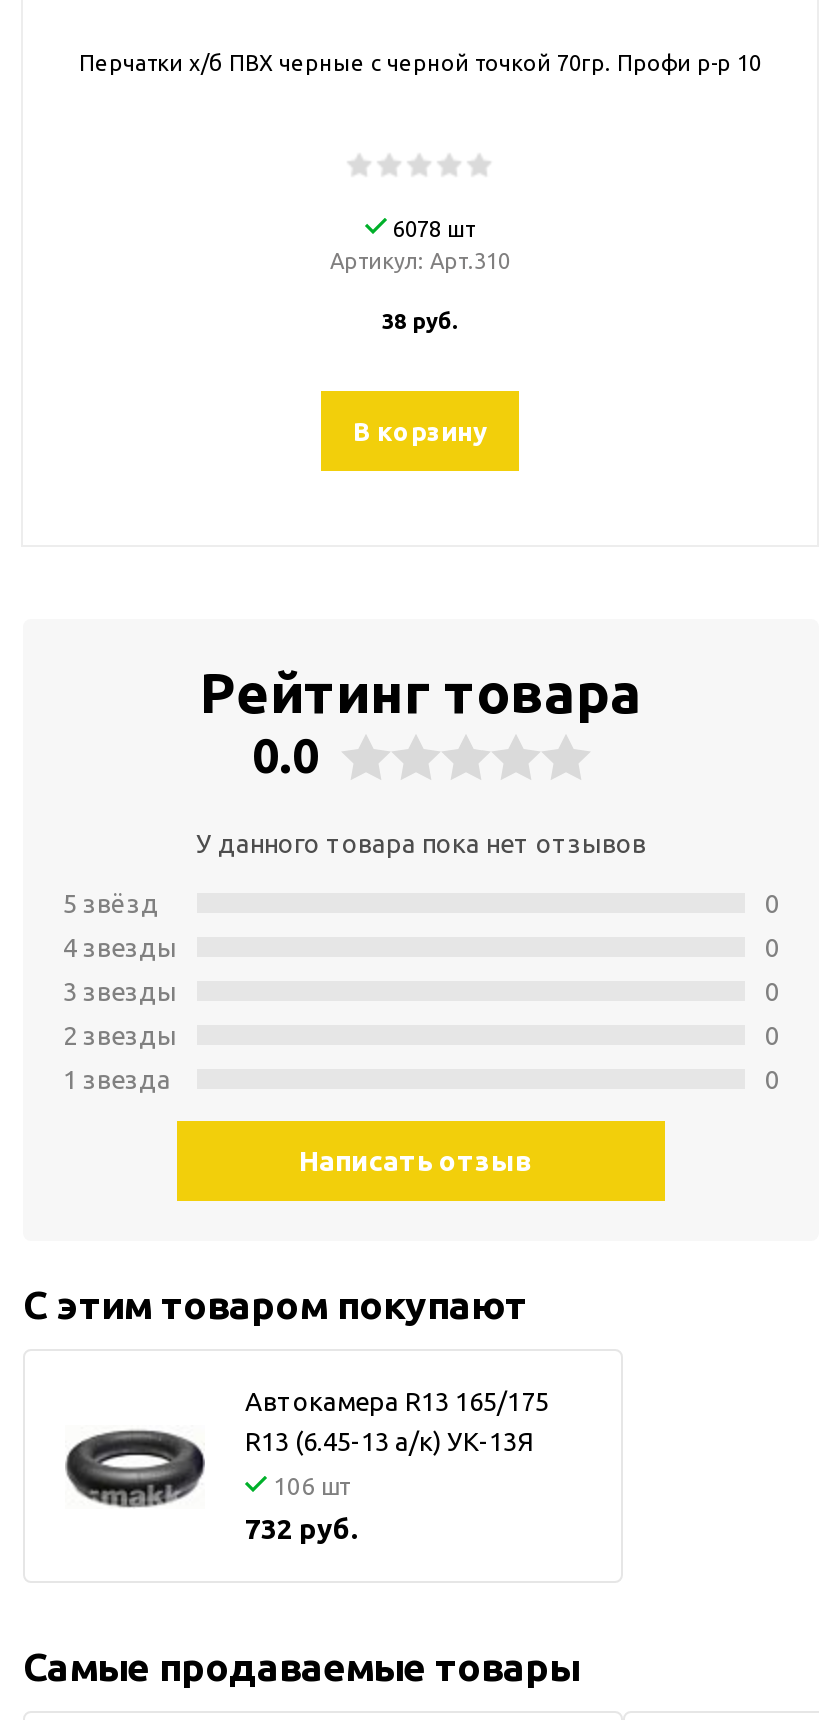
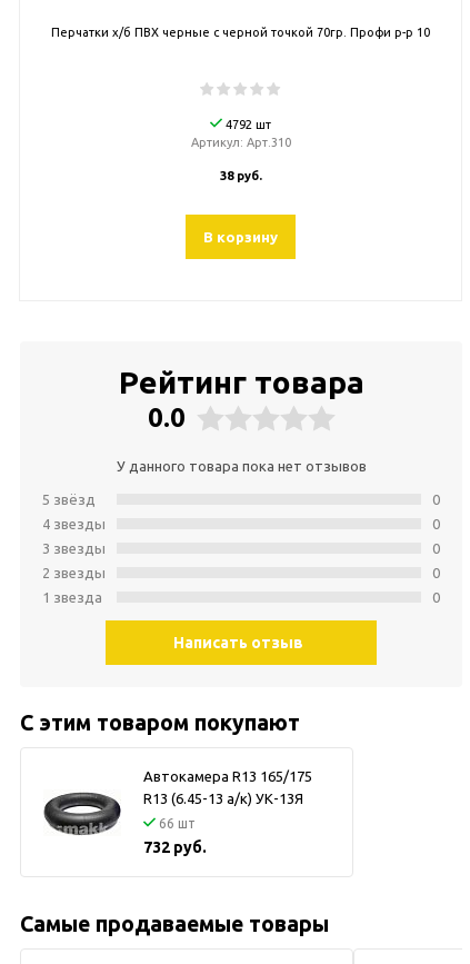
[387,217,475,241] 6078 шт -> [222,118,271,131] 4792 шт
[267,1474,353,1500] 106 шт -> [156,817,196,831] 66 шт

